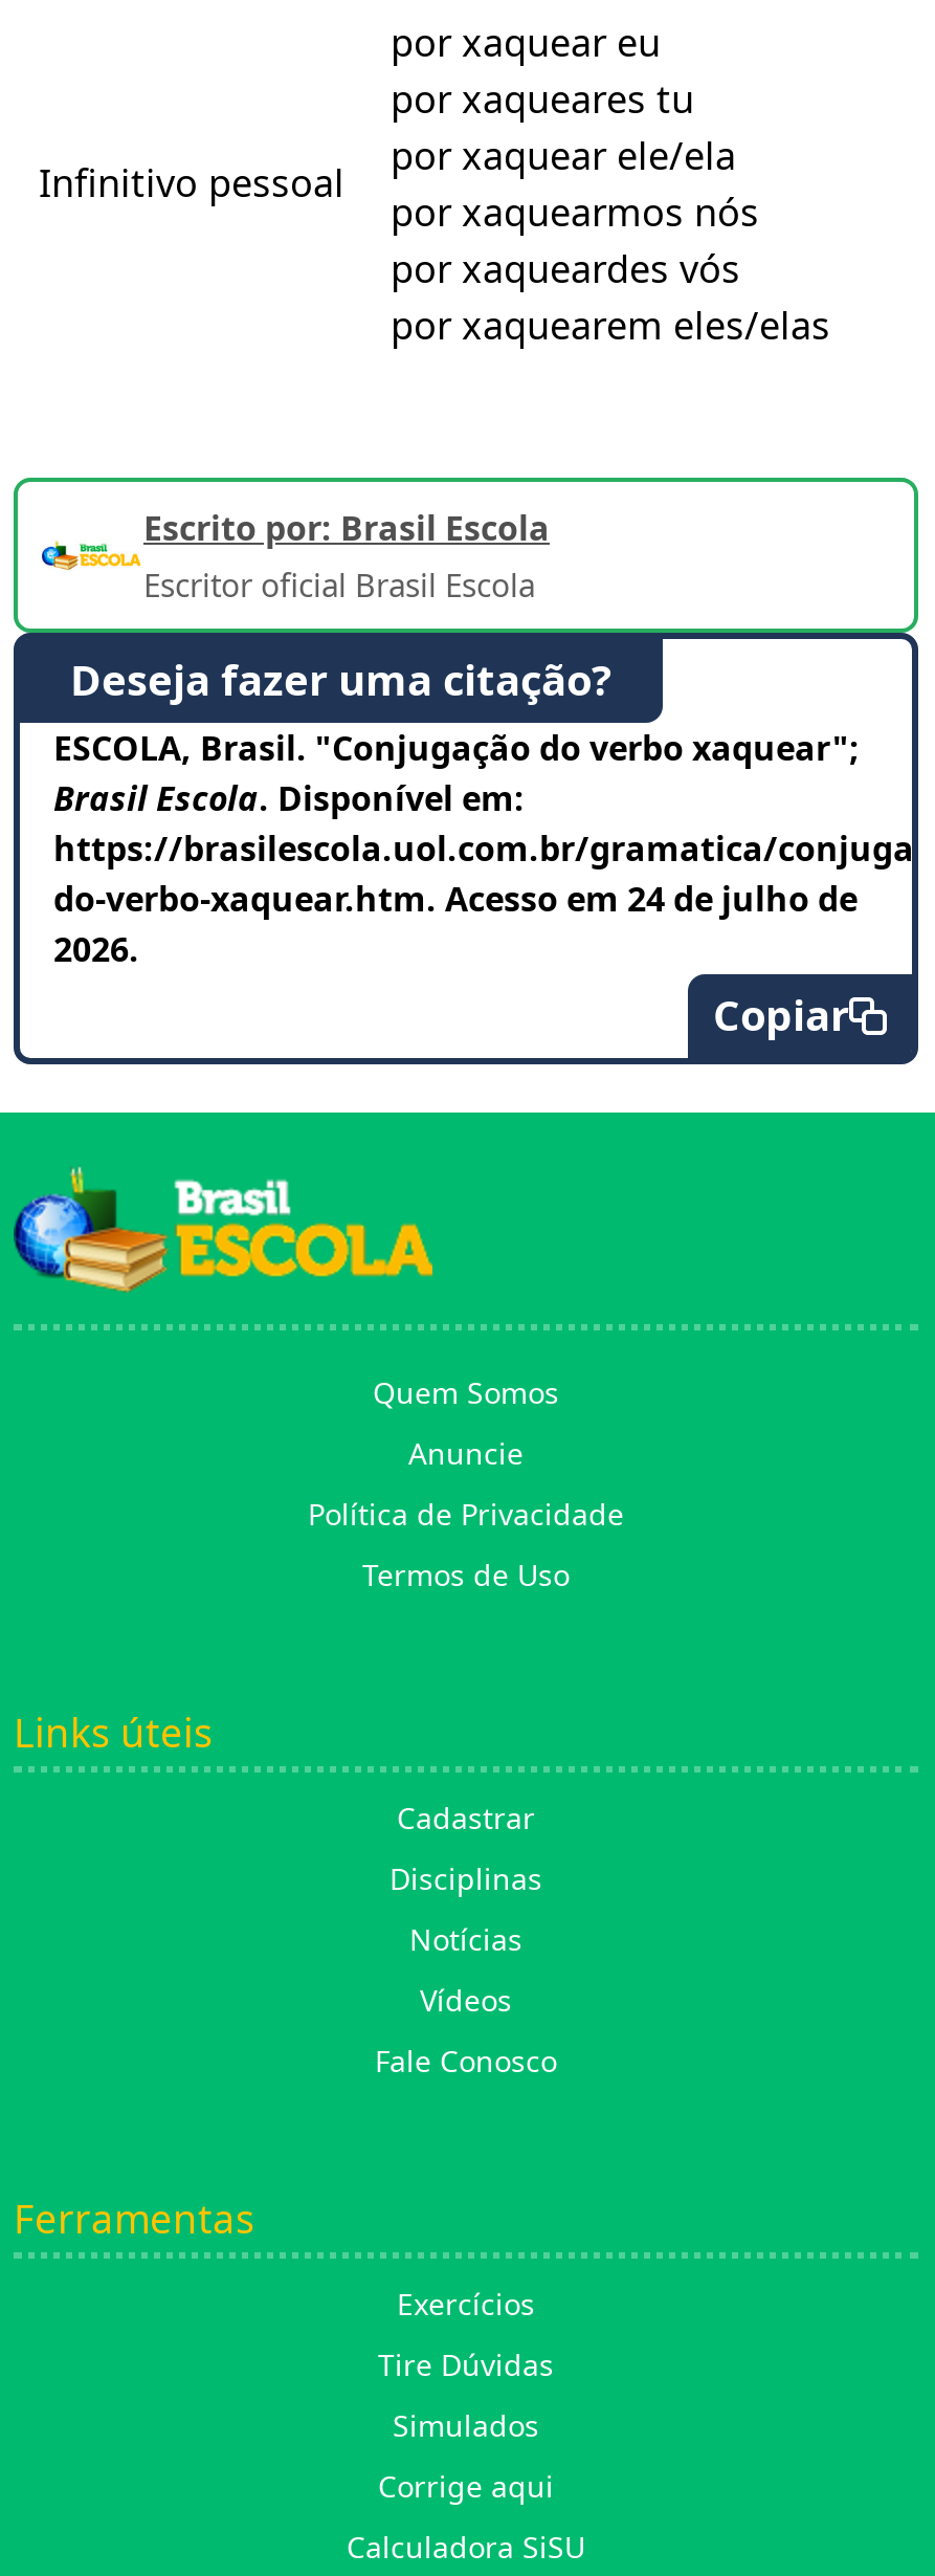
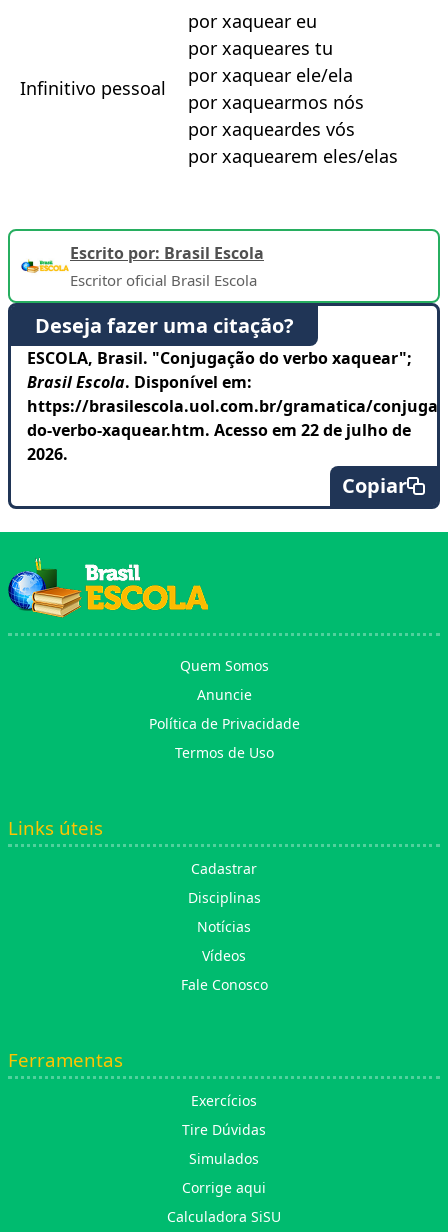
[53,875,858,921] do-verbo-xaquear.htm. Acesso em 24 de julho de -> [27,419,411,441] do-verbo-xaquear.htm. Acesso em 22 de julho de

